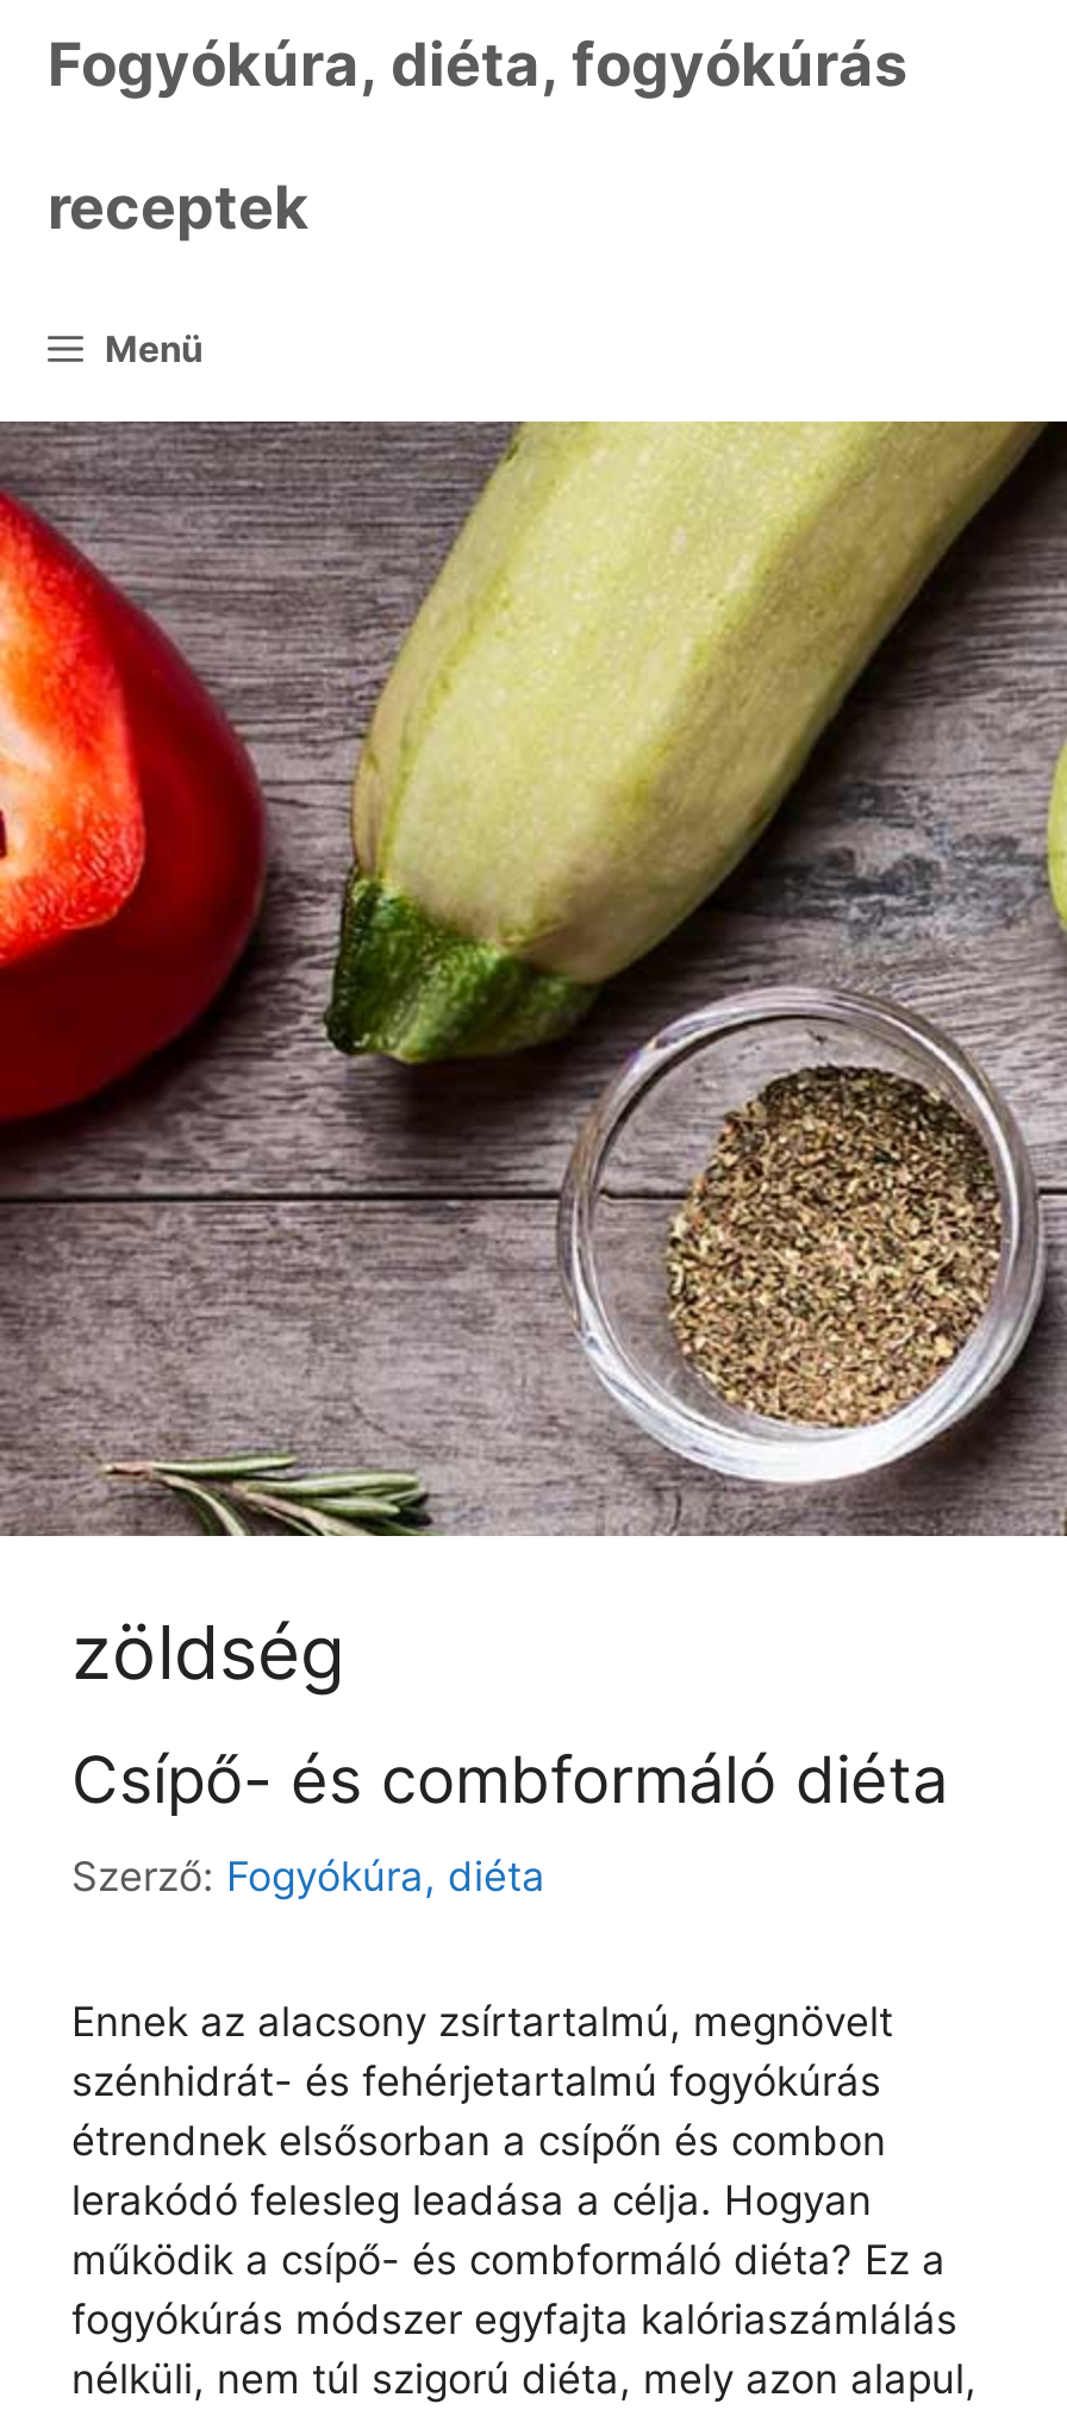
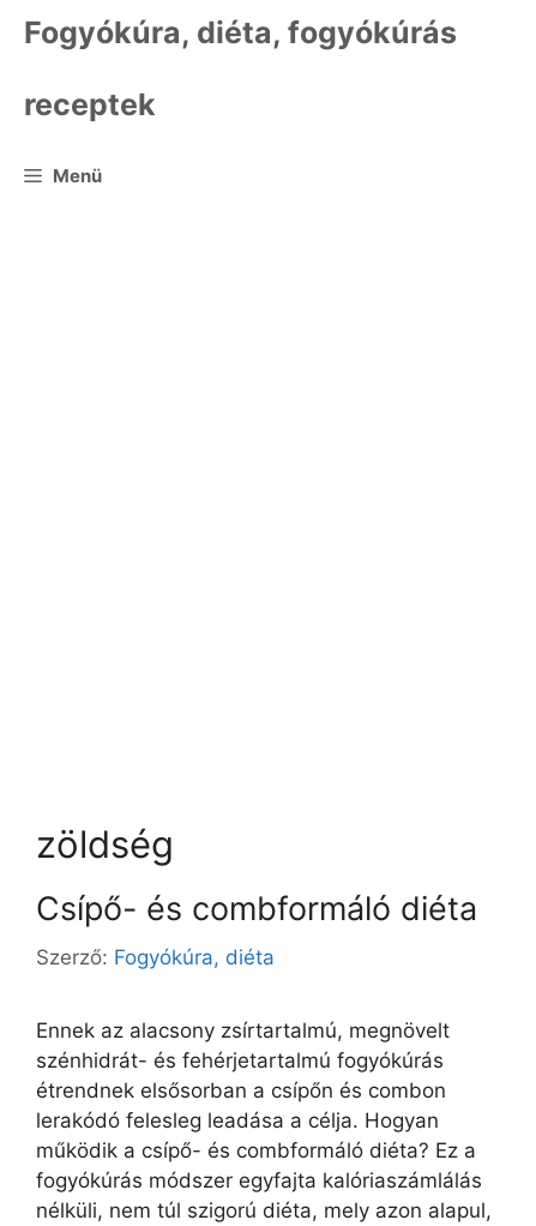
[7,419,1060,1538] [image] -> none

